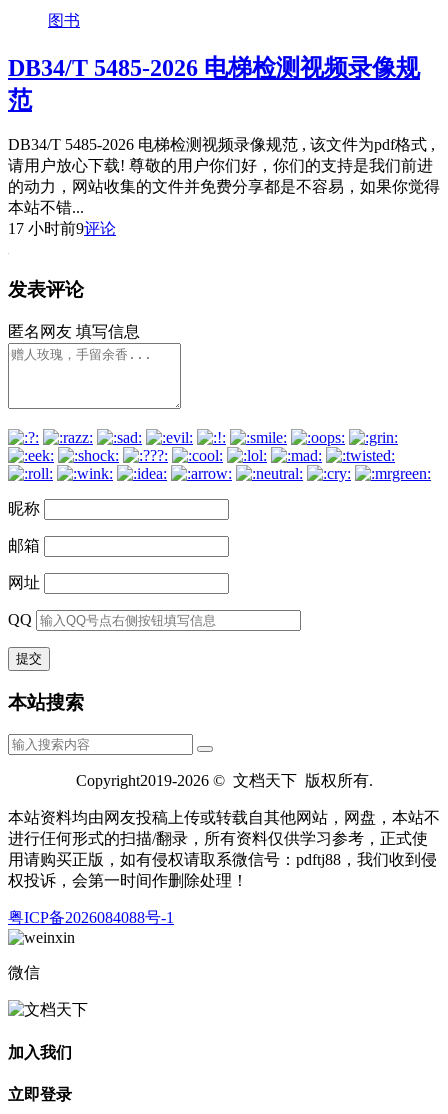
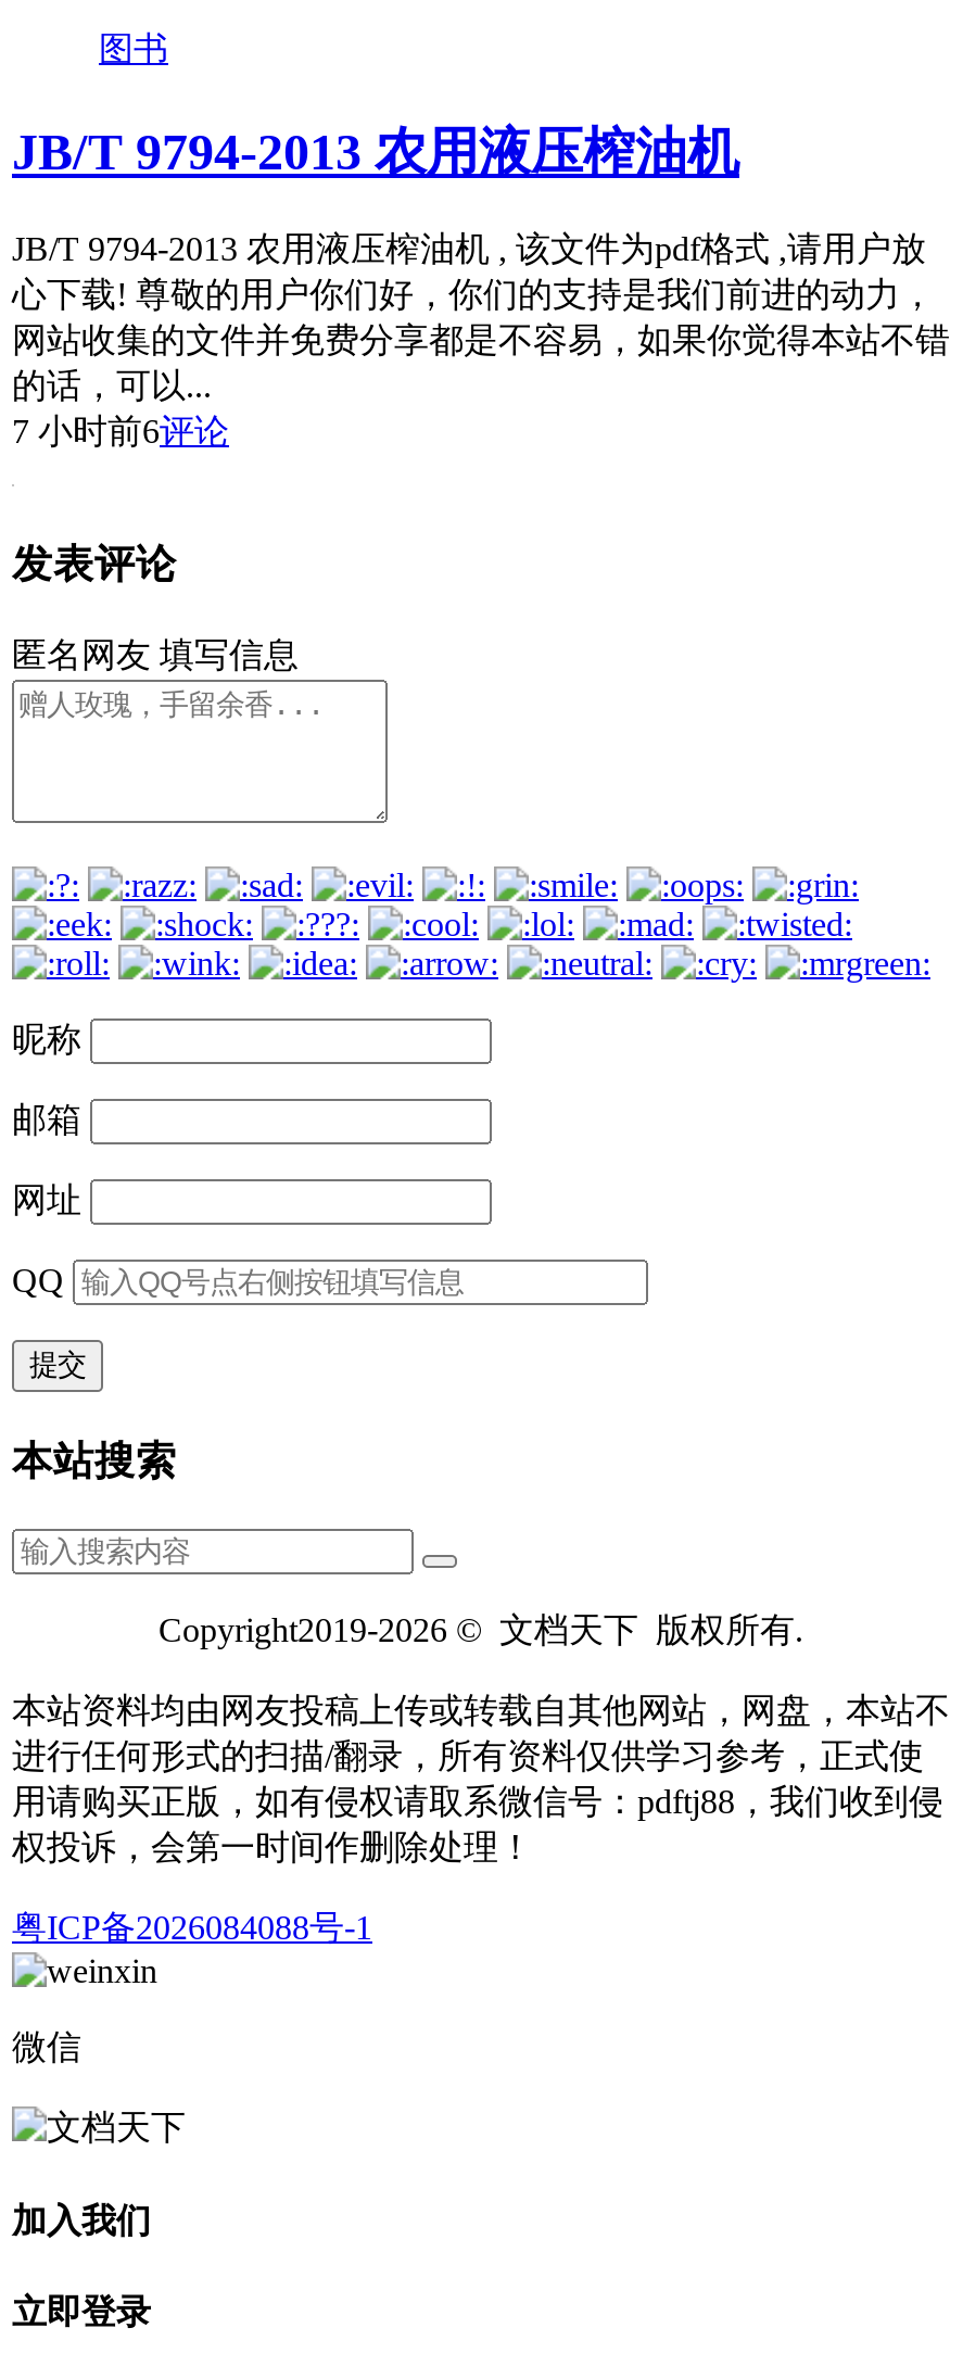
[8,54,420,112] DB34/T 5485-2026 电梯检测视频录像规 | 范 -> [12,123,739,179] JB/T 9794-2013 农用液压榨油机
[8,136,440,237] DB34/T 5485-2026 电梯检测视频录像规范 , 该文件为pdf格式 , | 请用户放心下载! 尊敬的用户你们好，你们的支持是我们前进 | 的动力，网站收集的文件并免费分享都是不容易，如果你觉得 | 本站不错... | 17 小时前9评论 -> [12,231,950,450] JB/T 9794-2013 农用液压榨油机 , 该文件为pdf格式 ,请用户放 | 心下载! 尊敬的用户你们好，你们的支持是我们前进的动力， | 网站收集的文件并免费分享都是不容易，如果你觉得本站不错 | 的话，可以... | 7 小时前6评论

